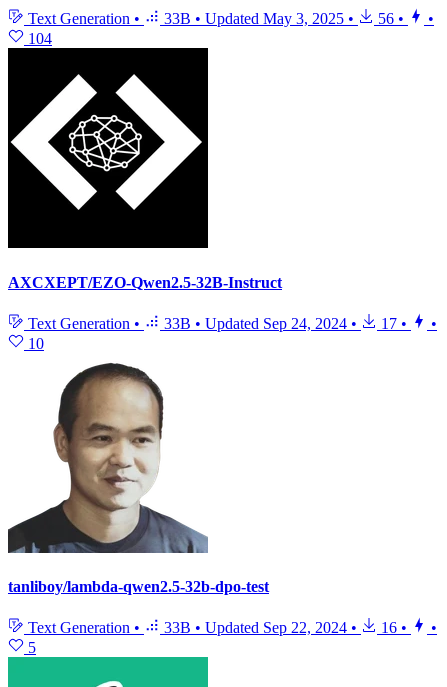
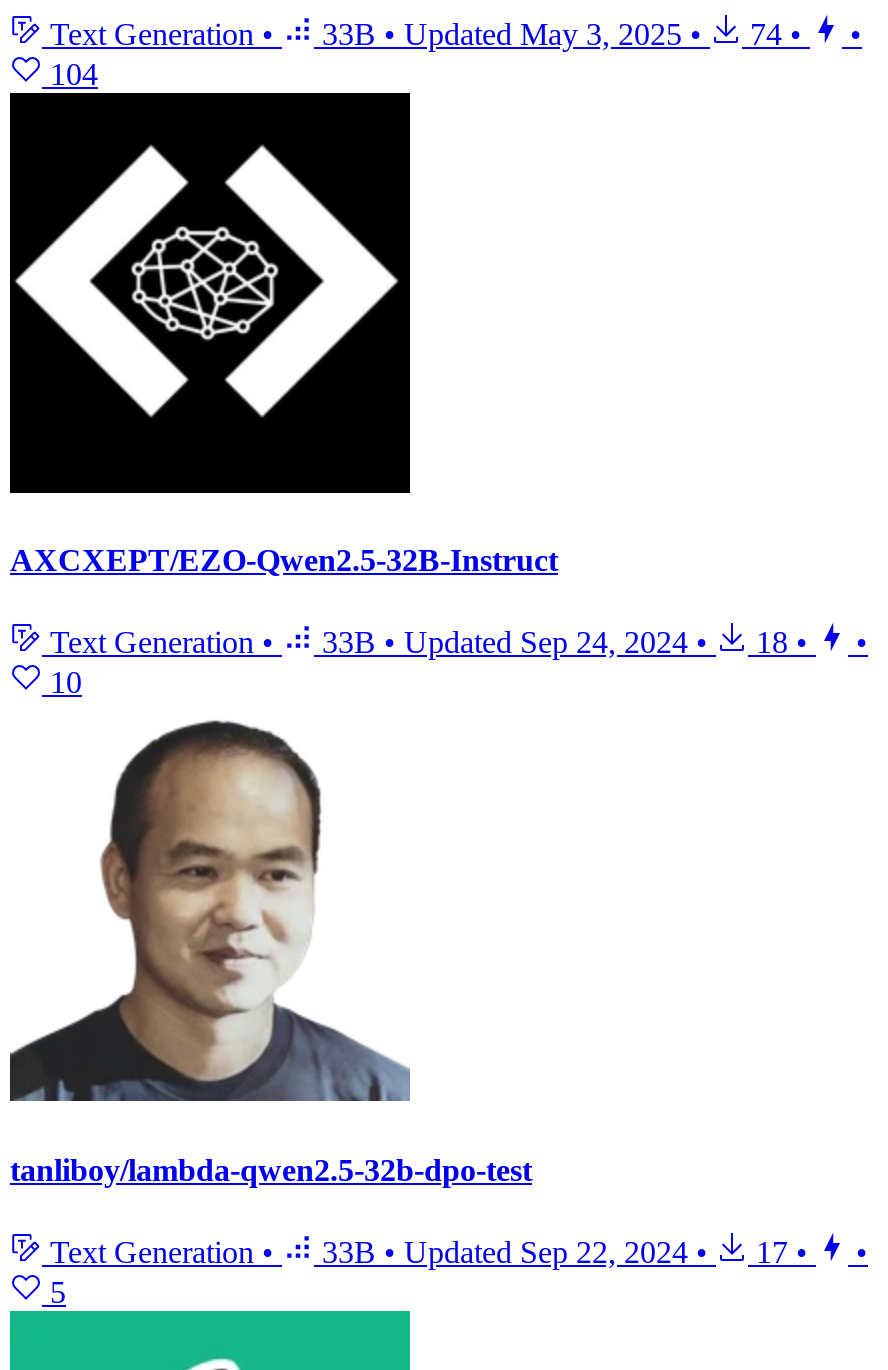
[374,10,404,27] 56 • -> [742,17,802,51] 74 •
[377,315,407,332] 17 • -> [748,626,808,660] 18 •
[377,619,407,636] 16 • -> [748,1235,808,1269] 17 •

